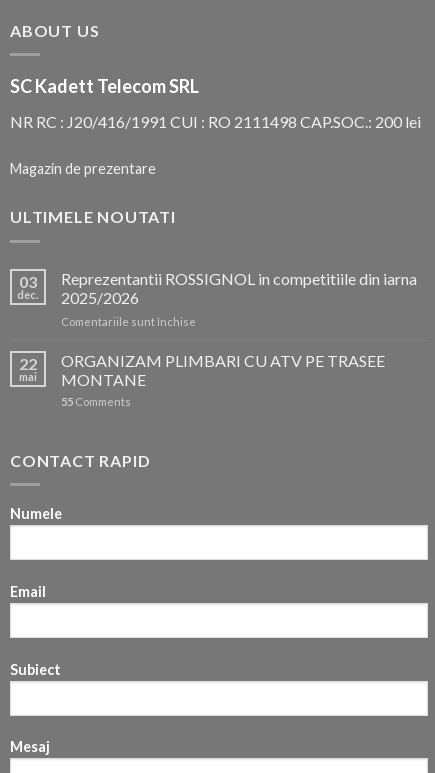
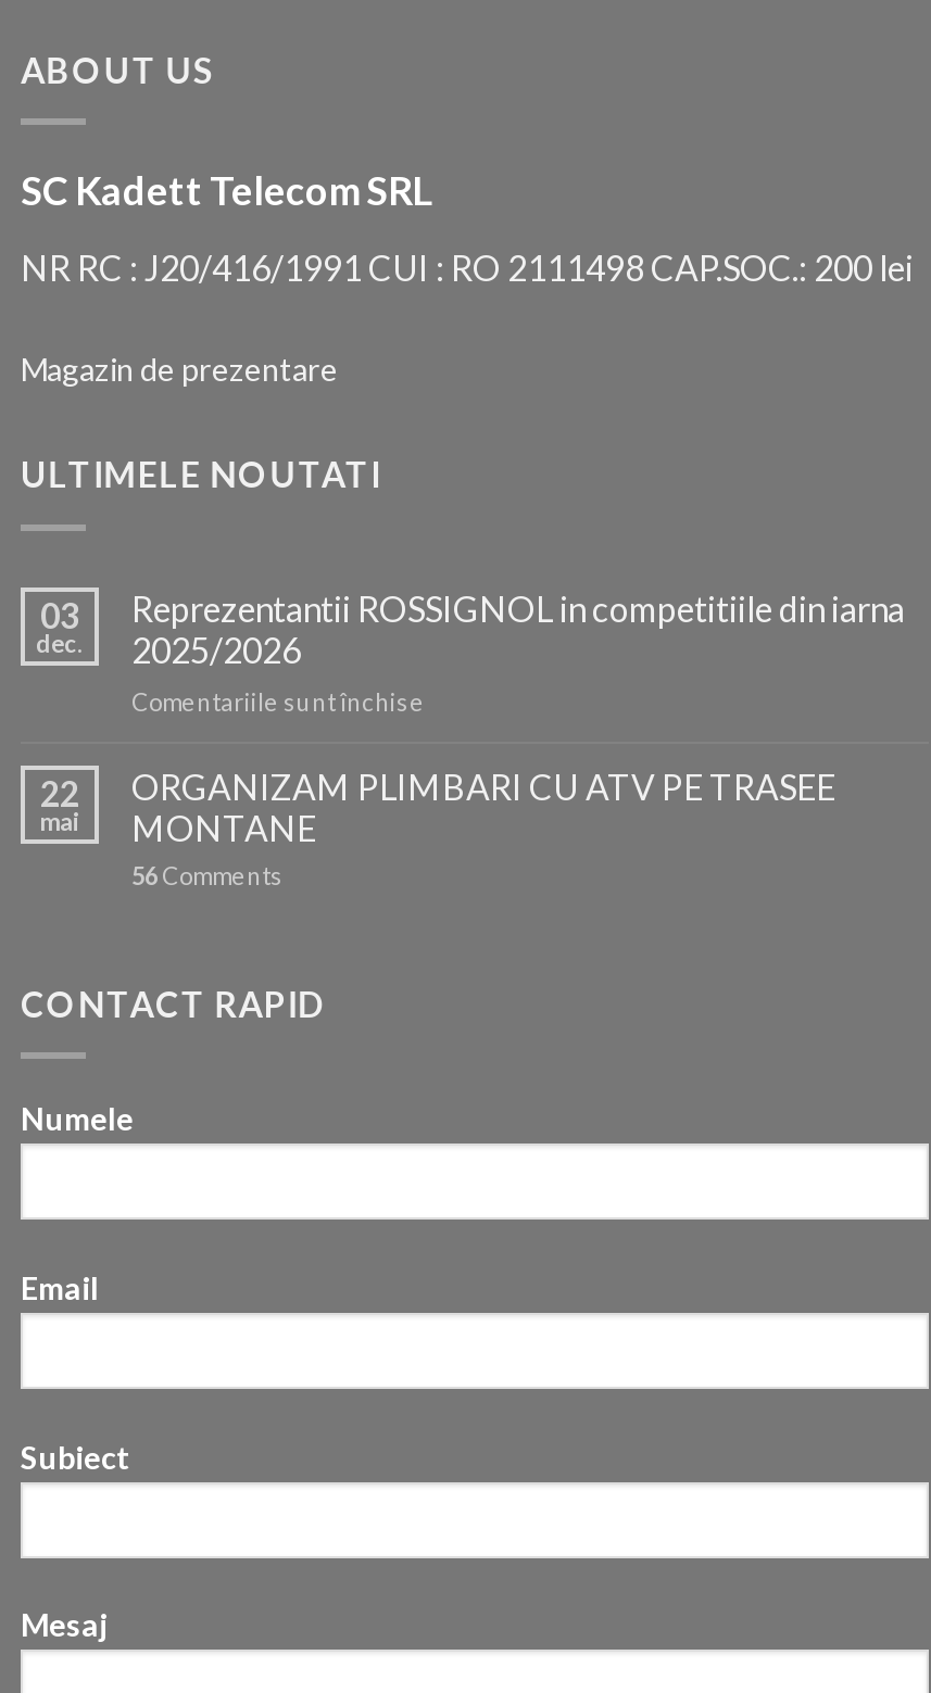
[61,395,131,408] 55 Comments -> [131,861,284,889] 56 Comments

